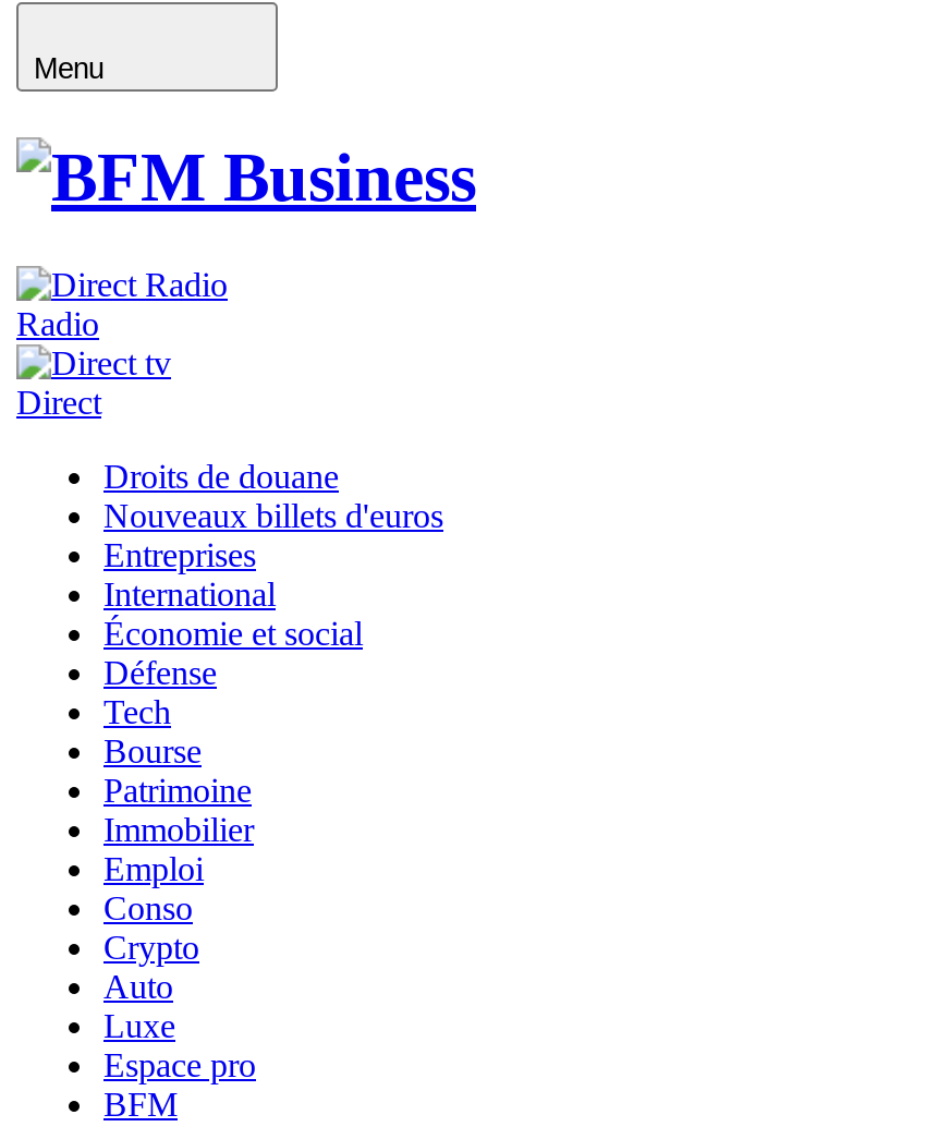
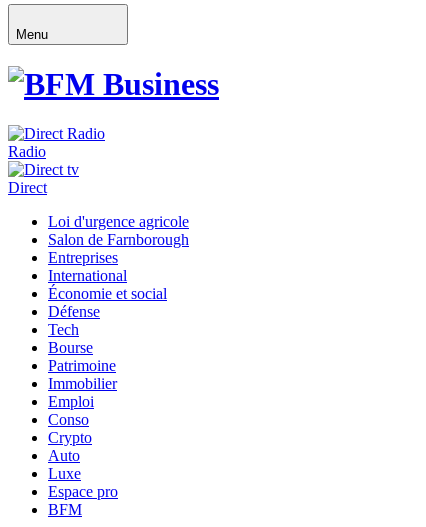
[103,458,443,534] Droits de douane | Nouveaux billets d'euros -> [48,213,189,248] Loi d'urgence agricole | Salon de Farnborough

